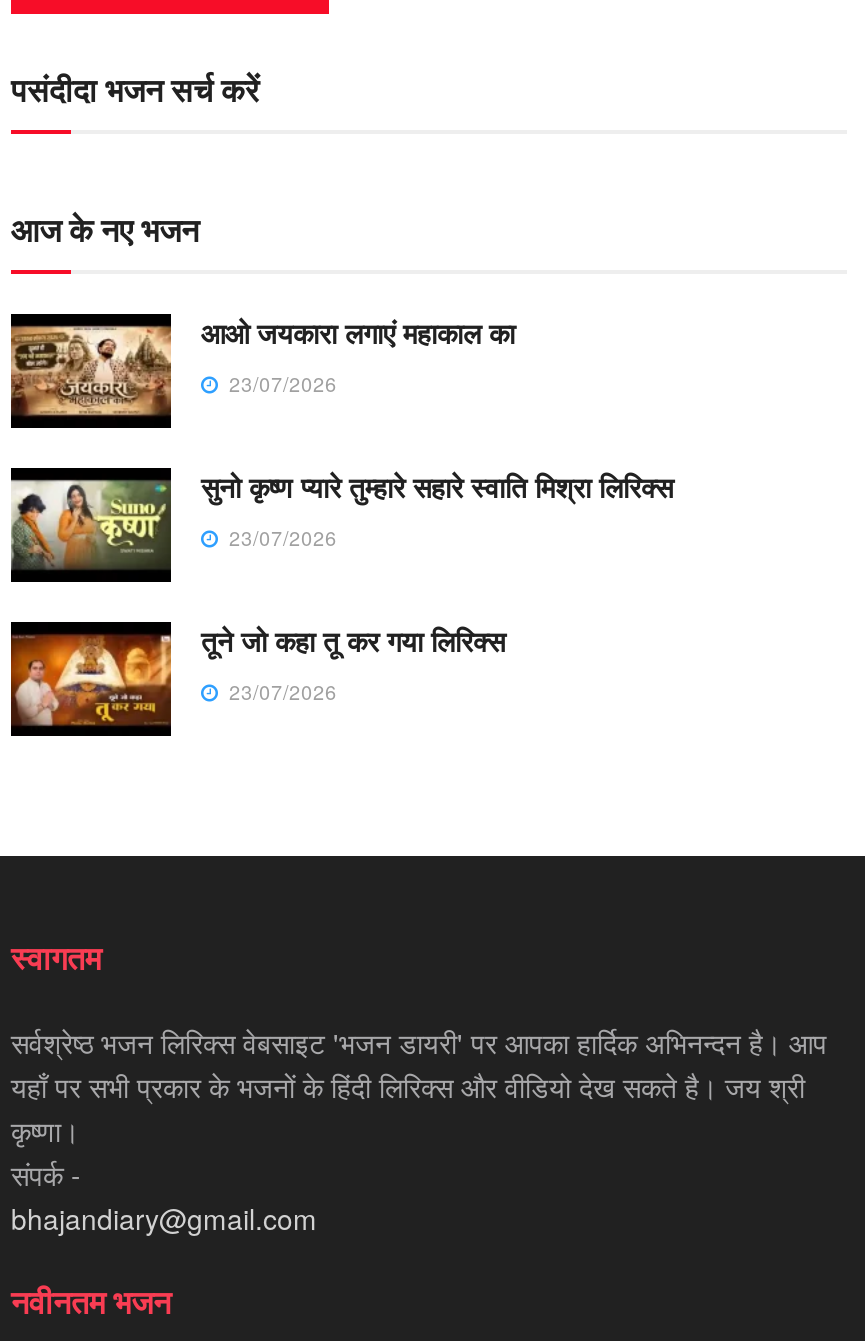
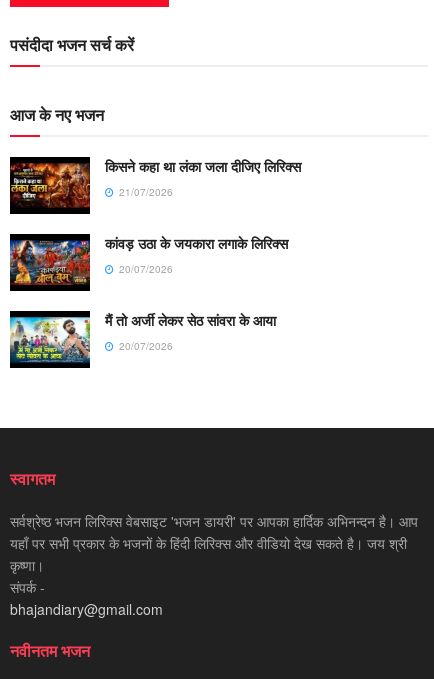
[9,312,515,418] [image] | आओ जयकारा लगाएं महाकाल का | 23/07/2026 -> [9,156,301,208] [image] | किसने कहा था लंका जला दीजिए लिरिक्स | 21/07/2026
[11,466,673,570] [image] | सुनो कृष्ण प्यारे तुम्हारे सहारे स्वाति मिश्रा लिरिक्स | 23/07/2026 -> [9,233,288,285] [image] | कांवड़ उठा के जयकारा लगाके लिरिक्स | 20/07/2026
[9,621,505,728] [image] | तूने जो कहा तू कर गया लिरिक्स | 23/07/2026 -> [9,310,276,363] [image] | मैं तो अर्जी लेकर सेठ सांवरा के आया | 20/07/2026

